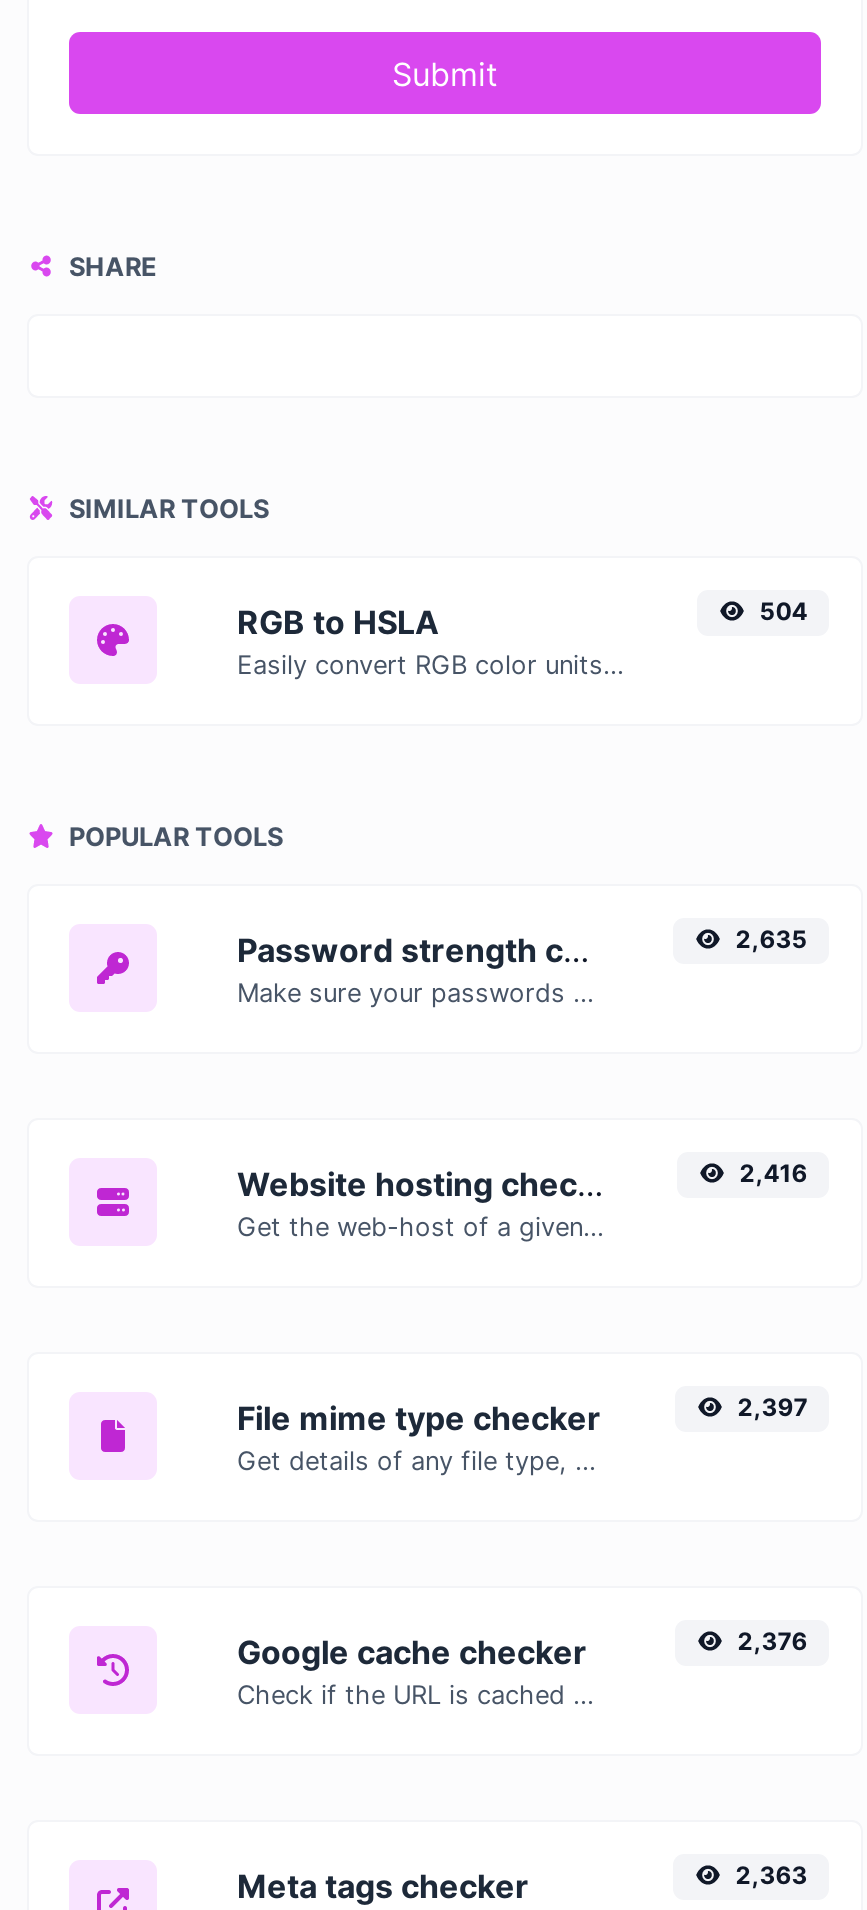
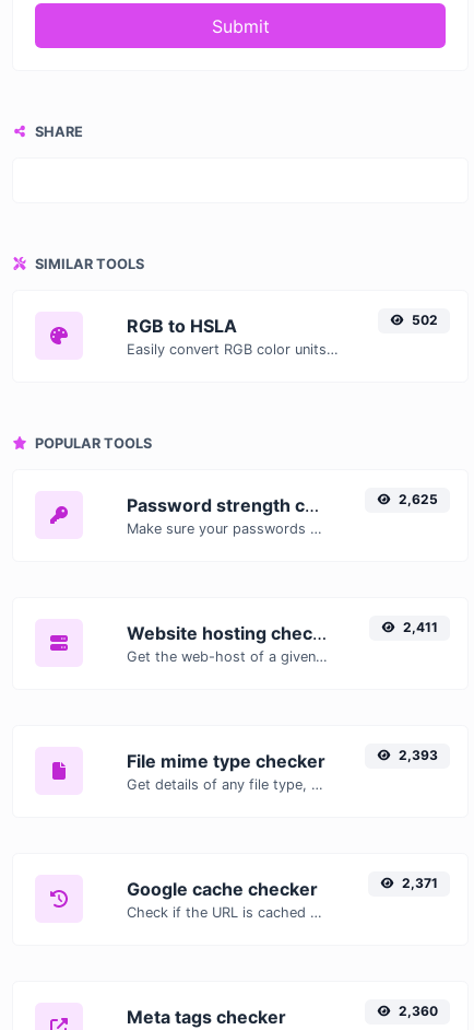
[753,596,807,626] 504 -> [409,312,438,328] 502
[729,924,807,954] 2,635 -> [396,491,438,508] 2,625
[733,1158,807,1188] 2,416 -> [400,619,438,635] 2,411
[731,1392,807,1422] 2,397 -> [396,747,438,763] 2,393
[731,1626,807,1656] 2,376 -> [399,875,438,891] 2,371
[729,1860,807,1890] 2,363 -> [396,1003,438,1019] 2,360

